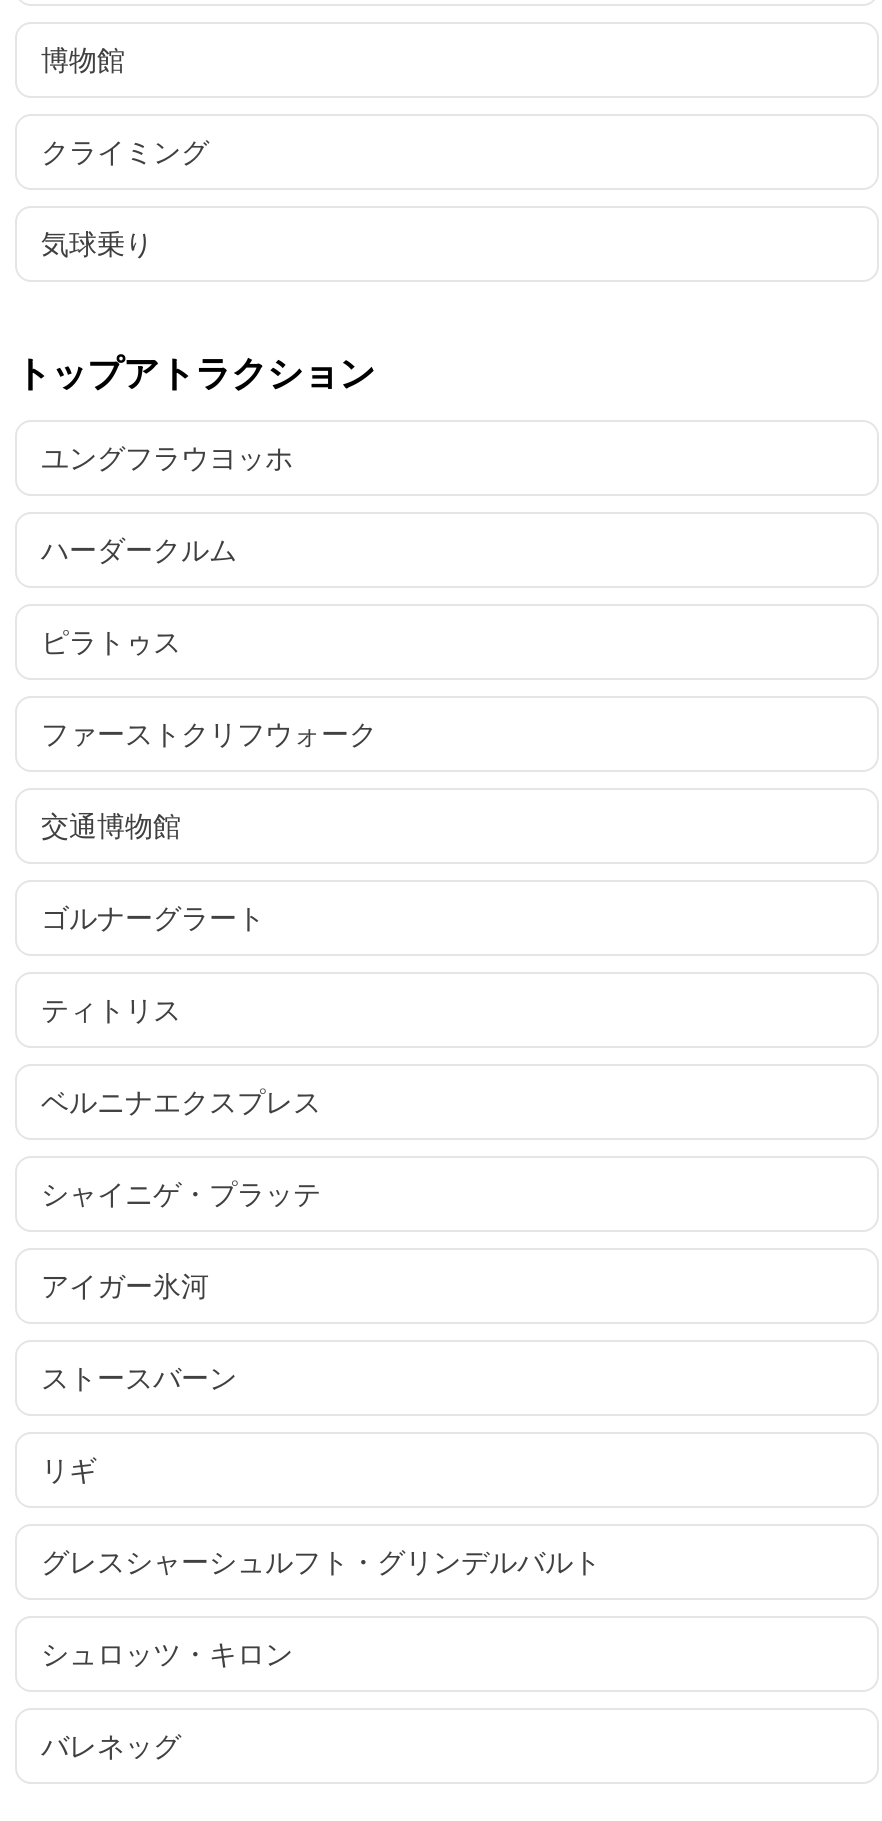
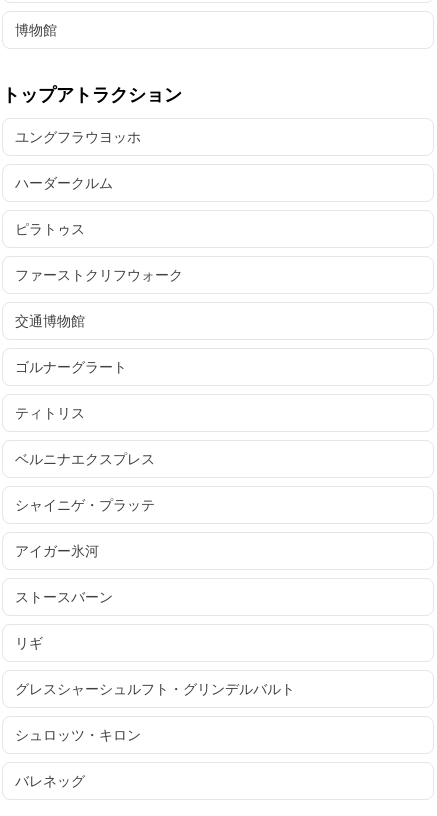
[41,134,209,260] クライミング | 気球乗り -> none

